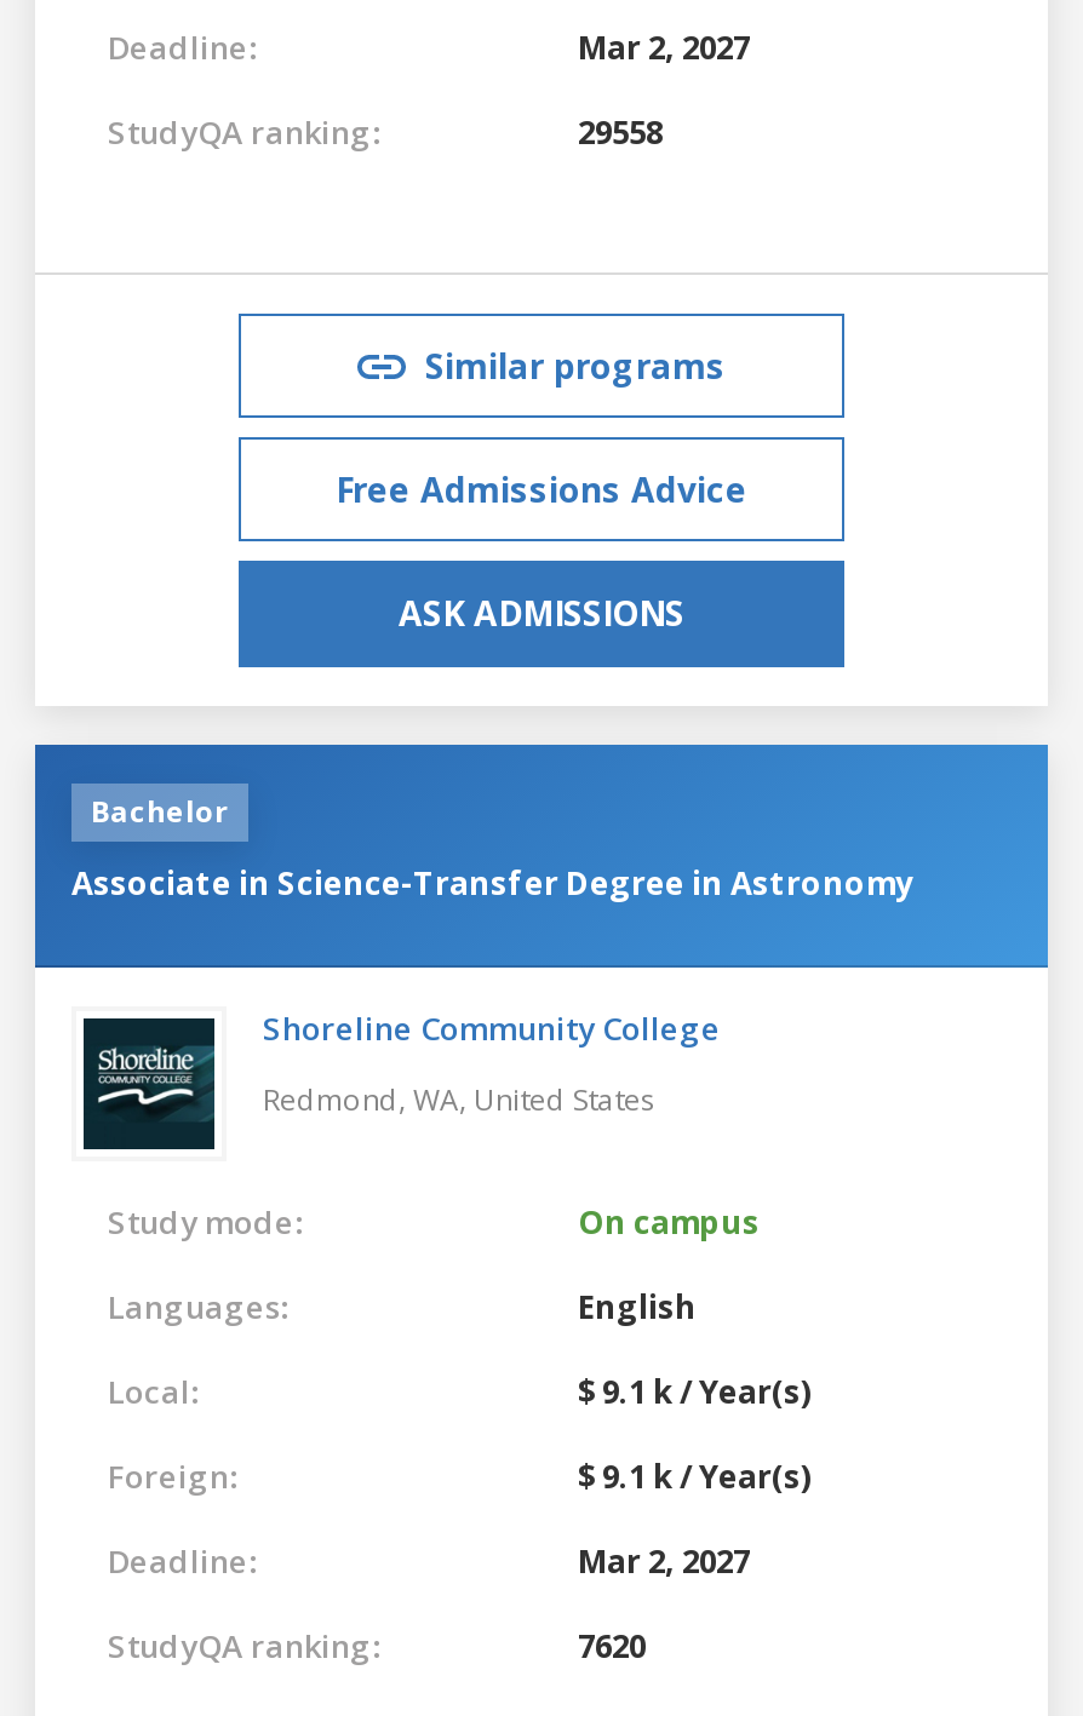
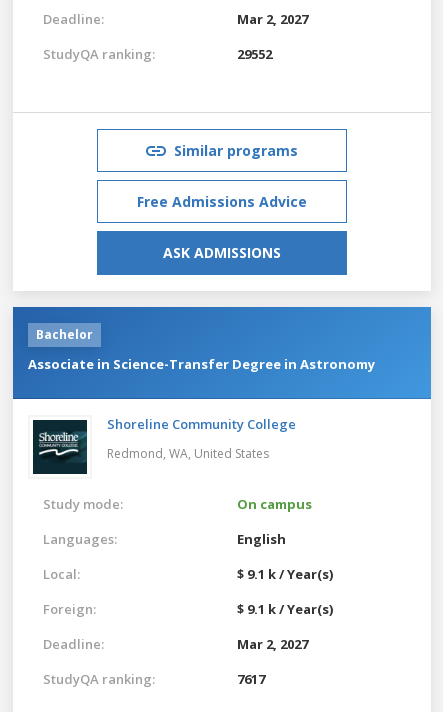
[578,110,663,153] 29558 -> [237,45,272,63] 29552
[578,1623,646,1667] 7620 -> [237,670,265,688] 7617

